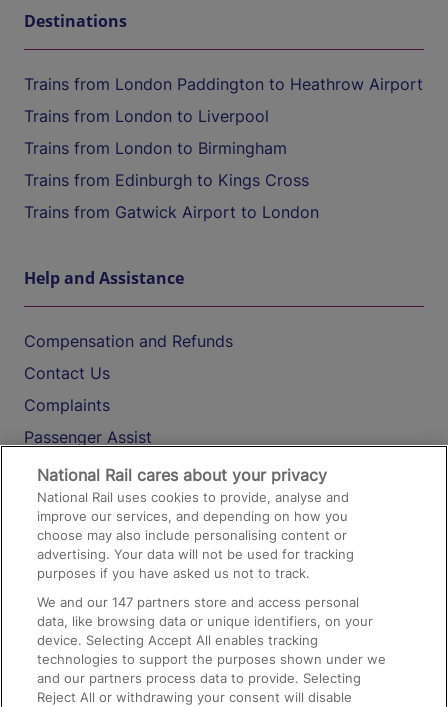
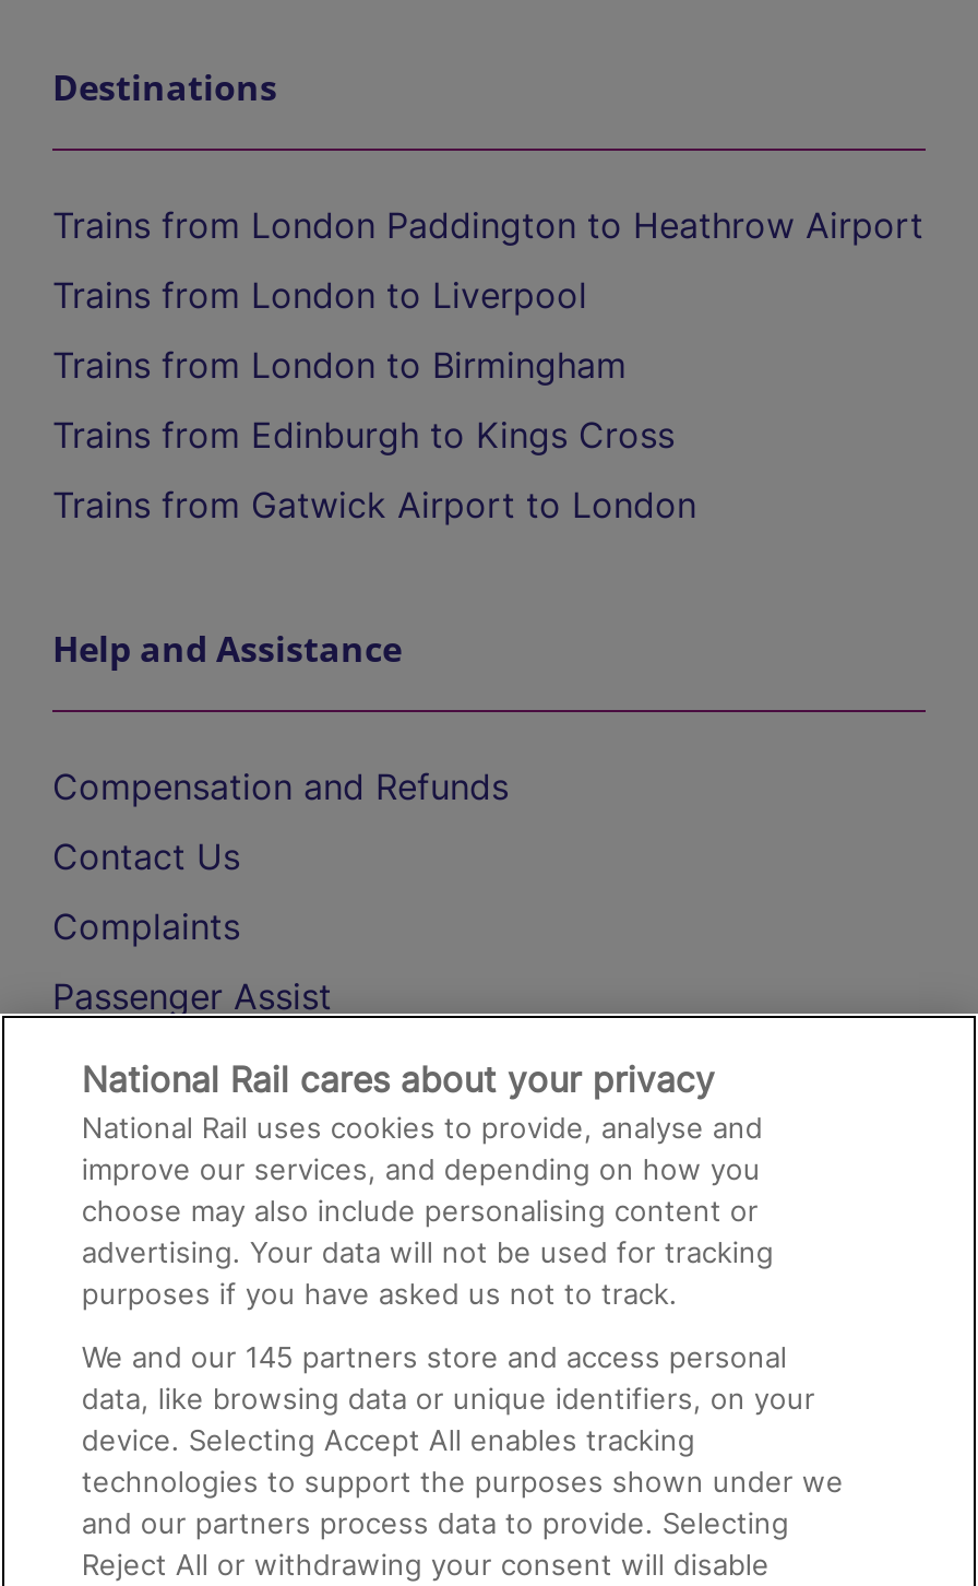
[37,594,359,610] We and our 147 partners store and access personal -> [82,1339,787,1374] We and our 145 partners store and access personal

